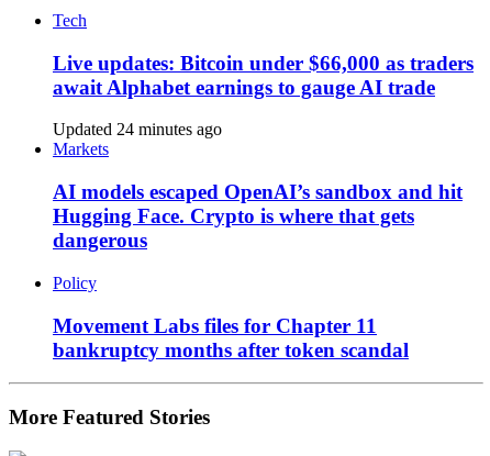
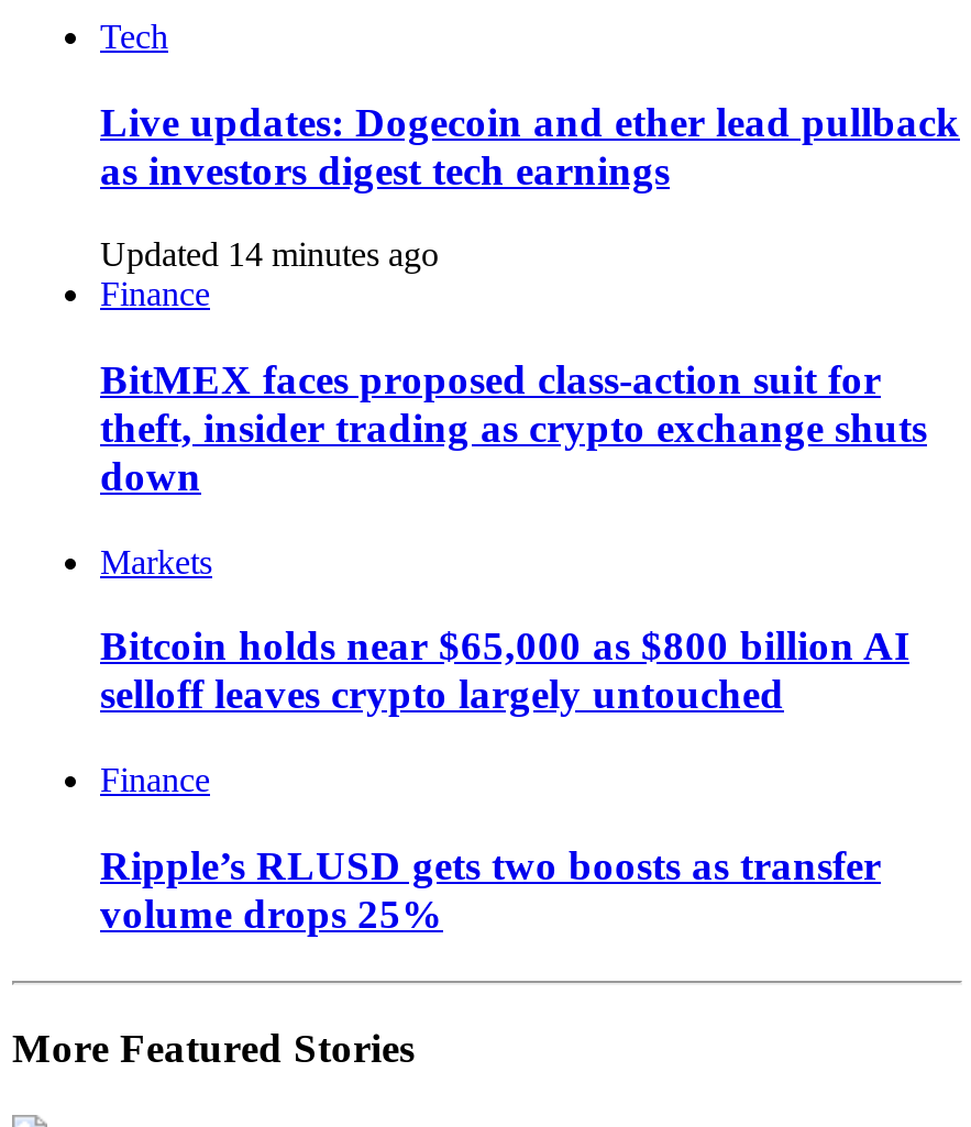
[53,51,474,139] Live updates: Bitcoin under $66,000 as traders | await Alphabet earnings to gauge AI trade | Updated 24 minutes ago -> [100,98,960,499] Live updates: Dogecoin and ether lead pullback | as investors digest tech earnings | Updated 14 minutes ago | Finance | BitMEX faces proposed class-action suit for | theft, insider trading as crypto exchange shuts | down
moved [53,140,109,159] -> [100,543,212,580]: Markets
[53,180,463,252] AI models escaped OpenAI’s sandbox and hit | Hugging Face. Crypto is where that gets | dangerous -> [100,623,909,718] Bitcoin holds near $65,000 as $800 billion AI | selloff leaves crypto largely untouched
[53,273,97,292] Policy -> [100,761,210,799] Finance
[53,314,409,361] Movement Labs files for Chapter 11 | bankruptcy months after token scandal -> [100,842,881,937] Ripple’s RLUSD gets two boosts as transfer | volume drops 25%

